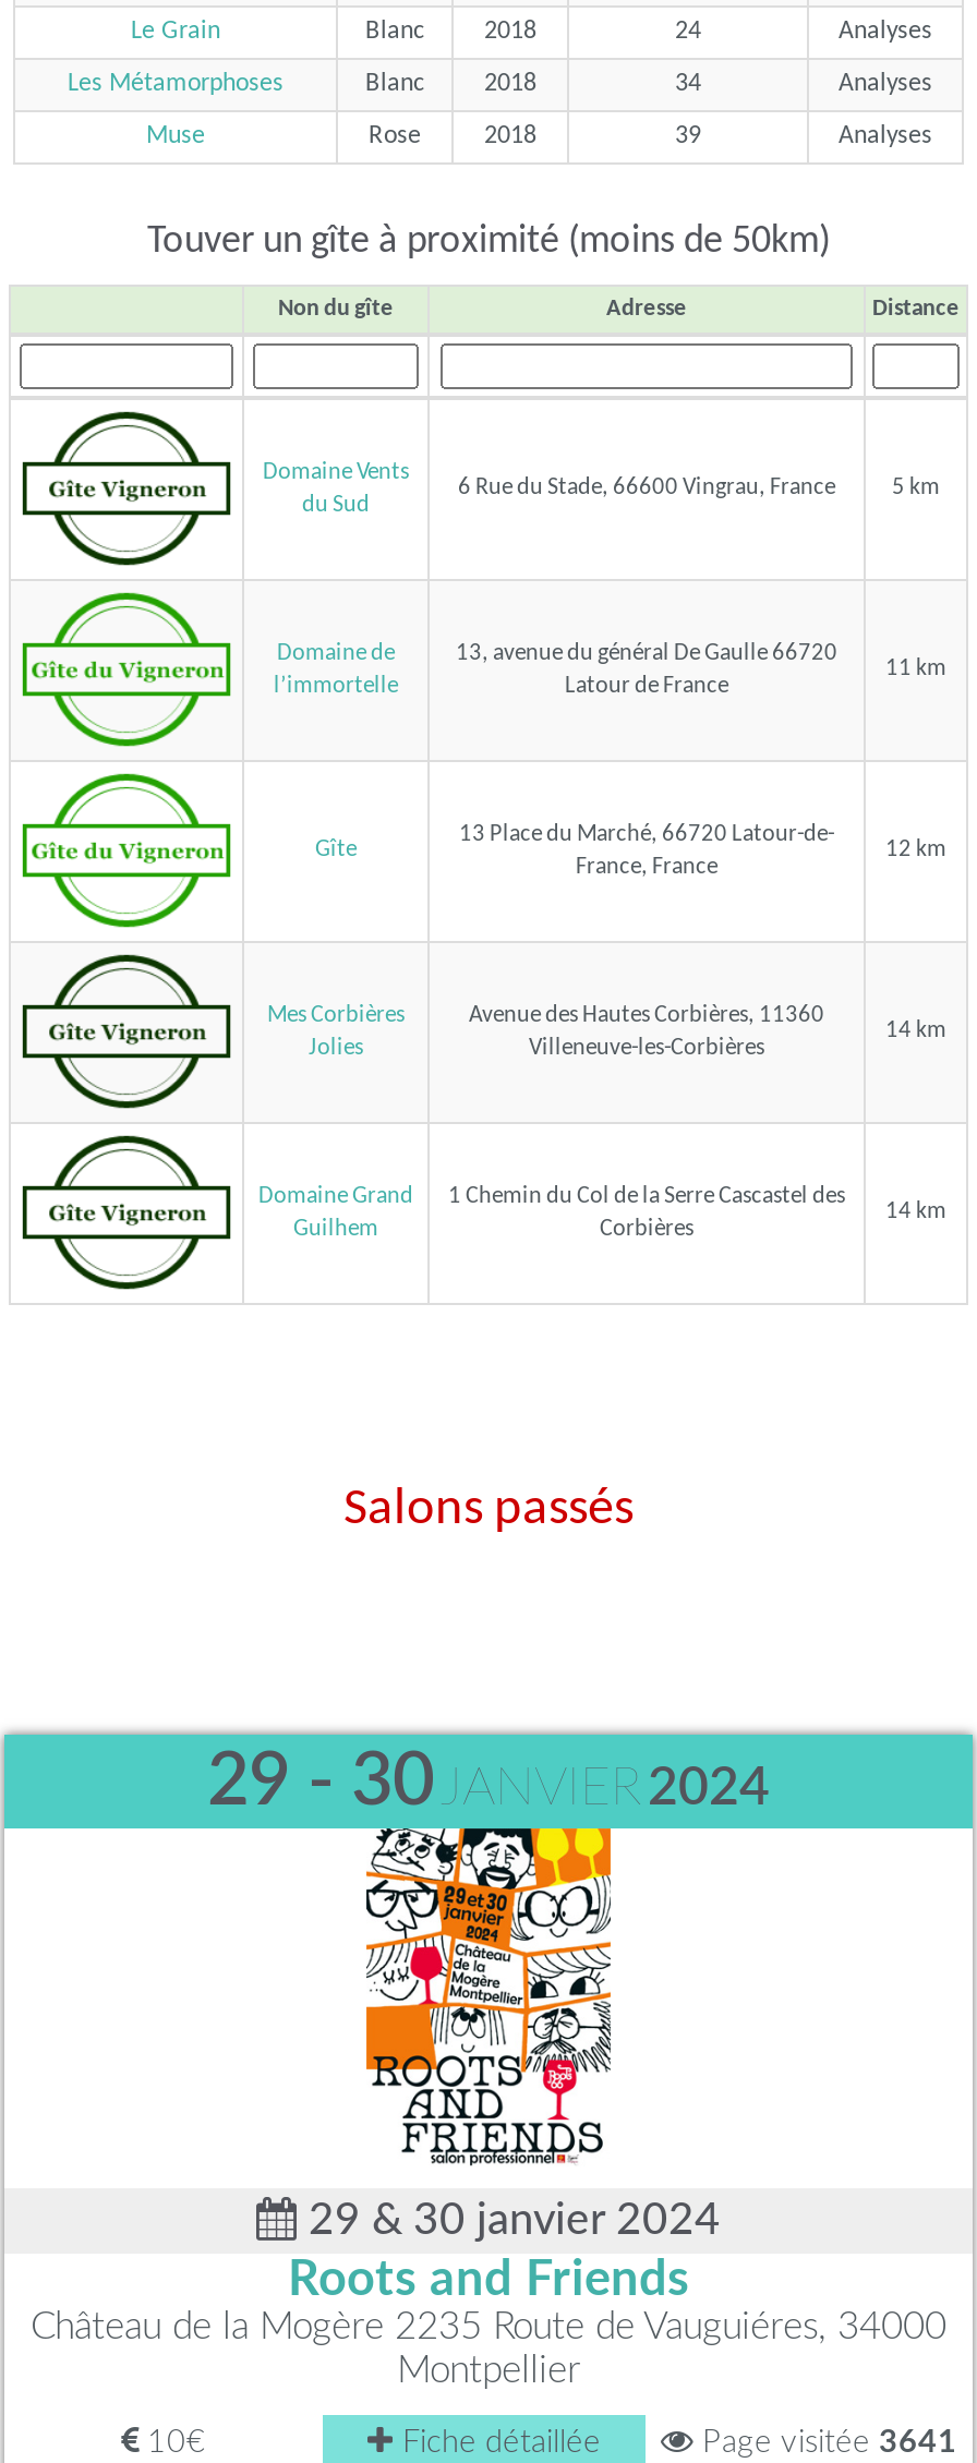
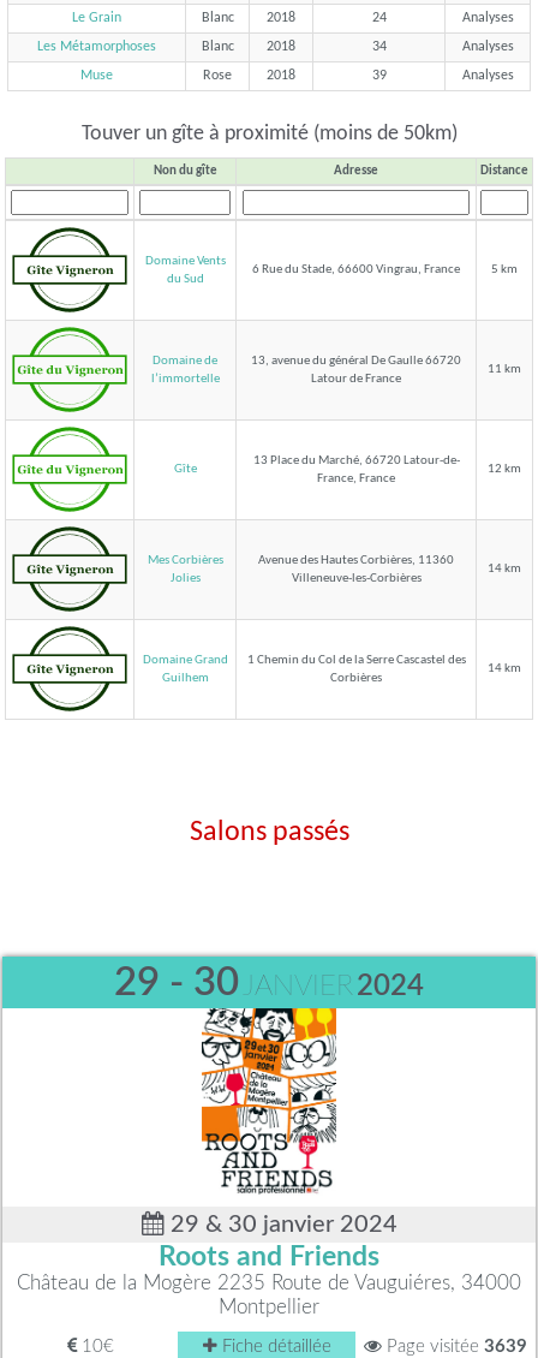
[693,2425,957,2458] Page visitée 3641 -> [382,1337,527,1355] Page visitée 3639

